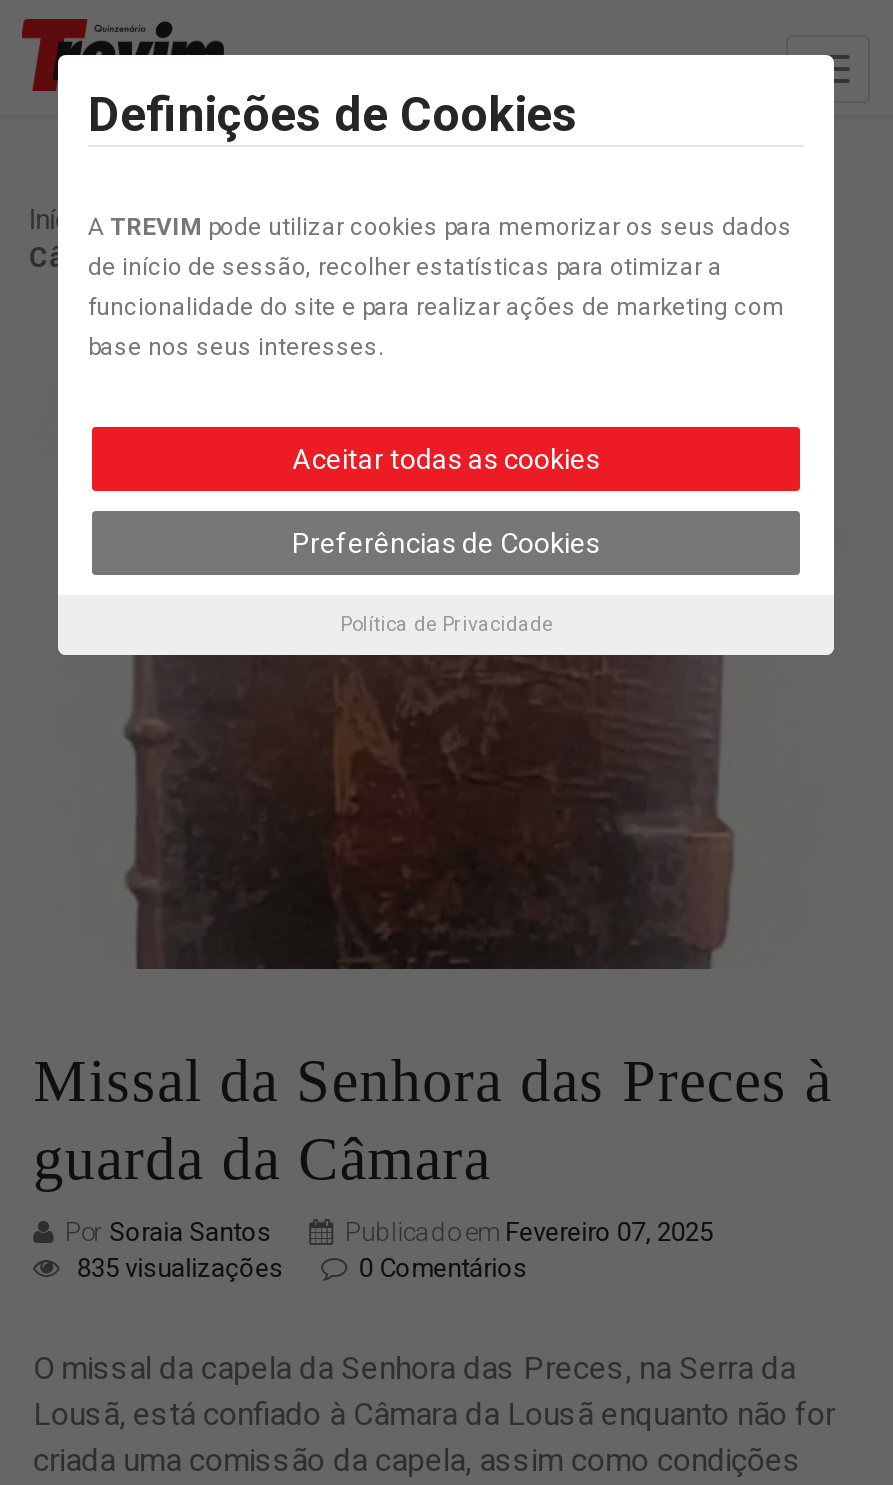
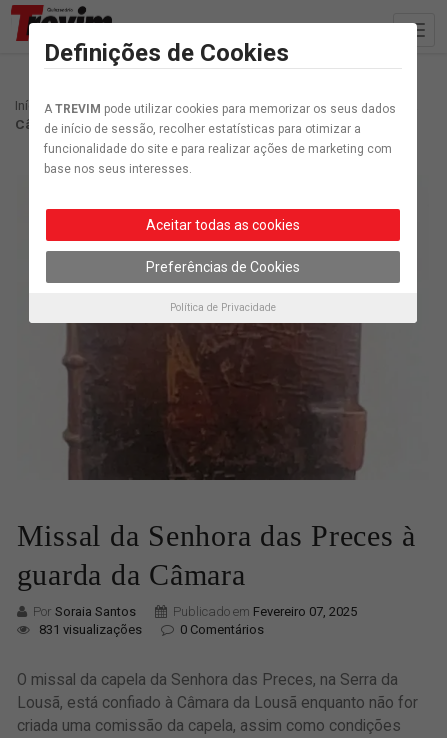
[77,1254,283,1284] 835 visualizações -> [39,622,142,637] 831 visualizações

